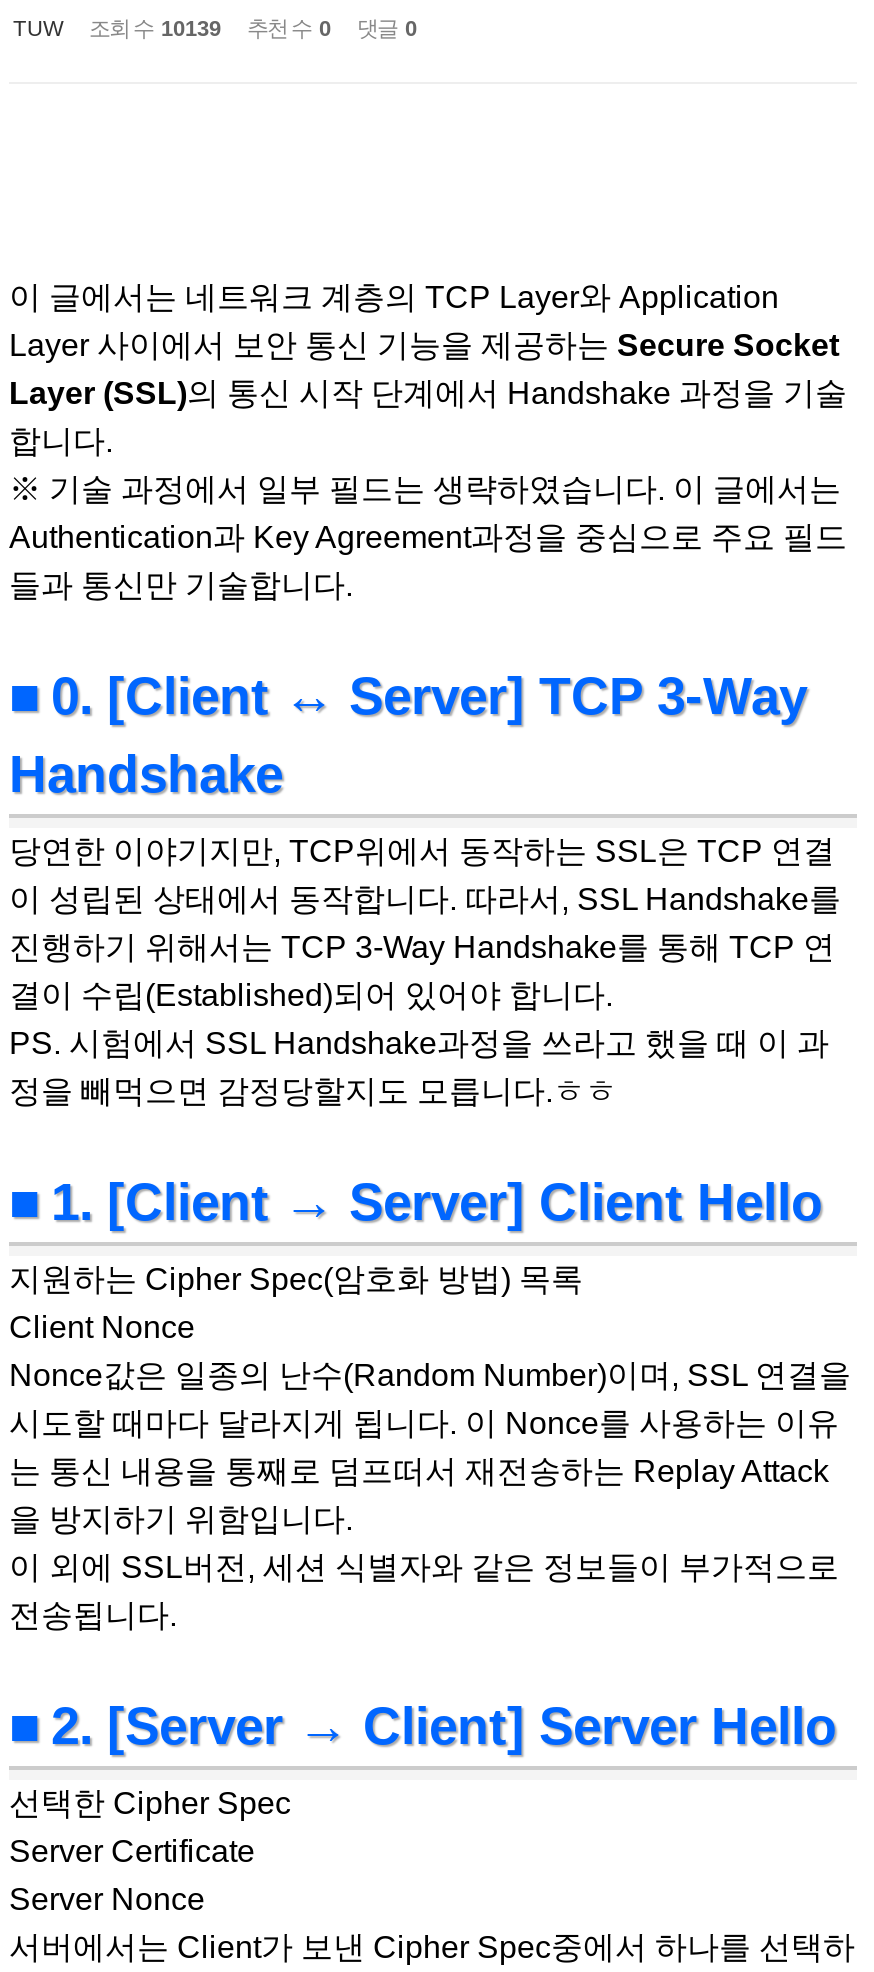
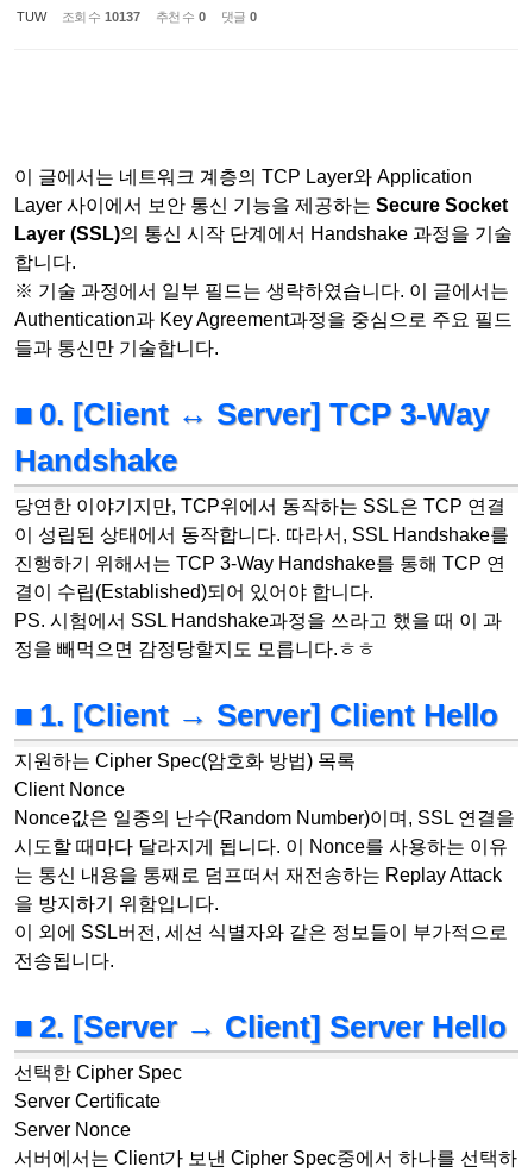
[13,16,417,40] TUW 조회 수 10139 추천 수 0 댓글 0 -> [17,10,257,24] TUW 조회 수 10137 추천 수 0 댓글 0

